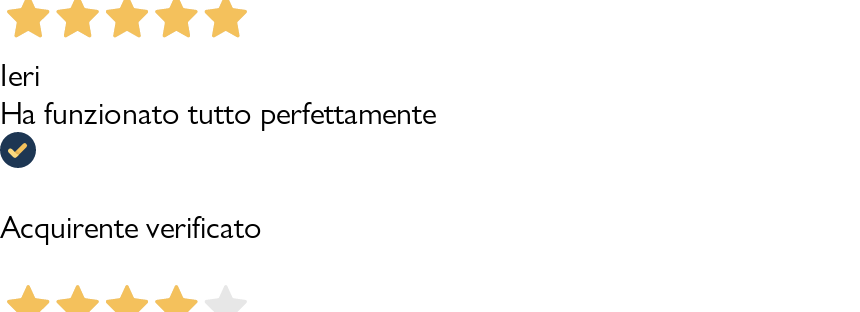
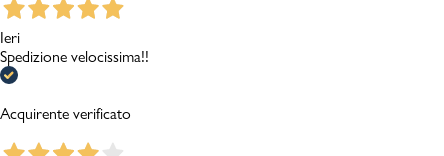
[0,94,436,132] Ha funzionato tutto perfettamente -> [0,47,149,66] Spedizione velocissima!!

